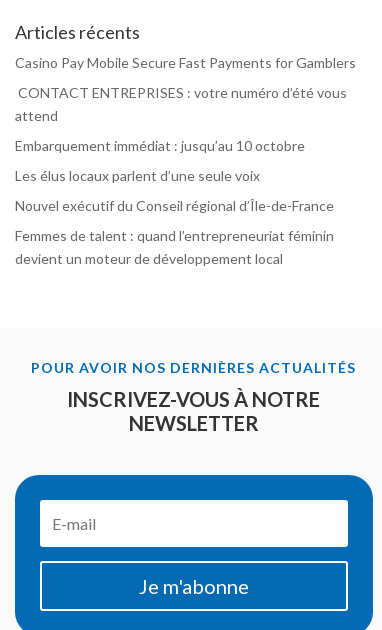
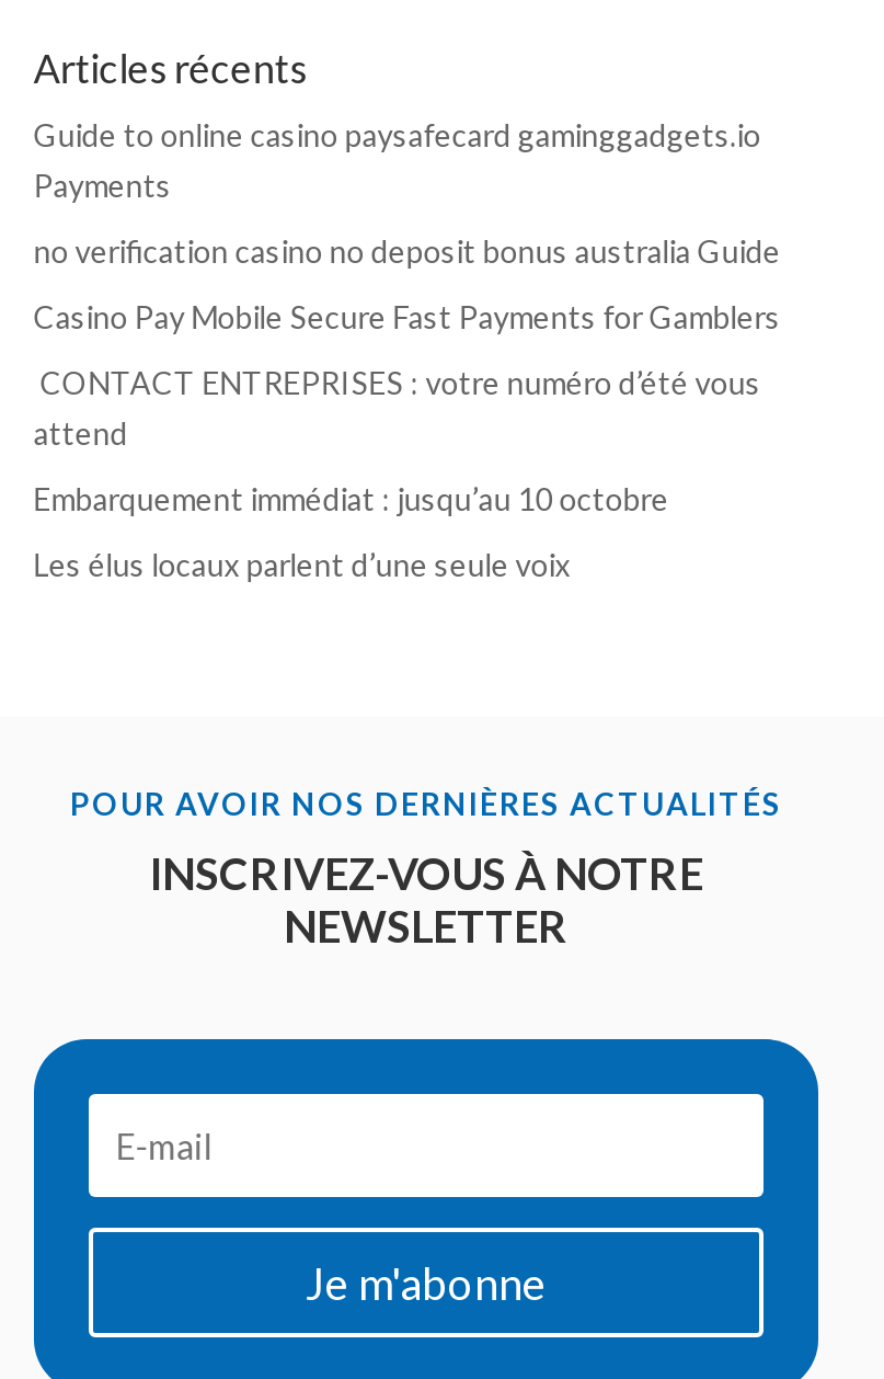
none -> [34,116,781,270] Guide to online casino paysafecard gaminggadgets.io | Payments | no verification casino no deposit bonus australia Guide
moved [15,54,356,184] -> [34,298,781,583]: Casino Pay Mobile Secure Fast Payments for Gamblers | CONTACT ENTREPRISES : votre numéro d’été vous | attend | Embarquement immédiat : jusqu’au 10 octobre | Les élus locaux parlent d’une seule voix
[15,197,334,267] Nouvel exécutif du Conseil régional d’Île-de-France | Femmes de talent : quand l’entrepreneuriat féminin | devient un moteur de développement local -> none

